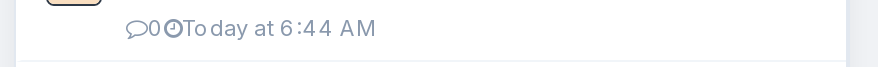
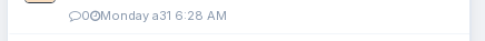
[148,14,376,42] 0 Today at 6:44 AM -> [81,8,227,23] 0 Monday a31 6:28 AM

